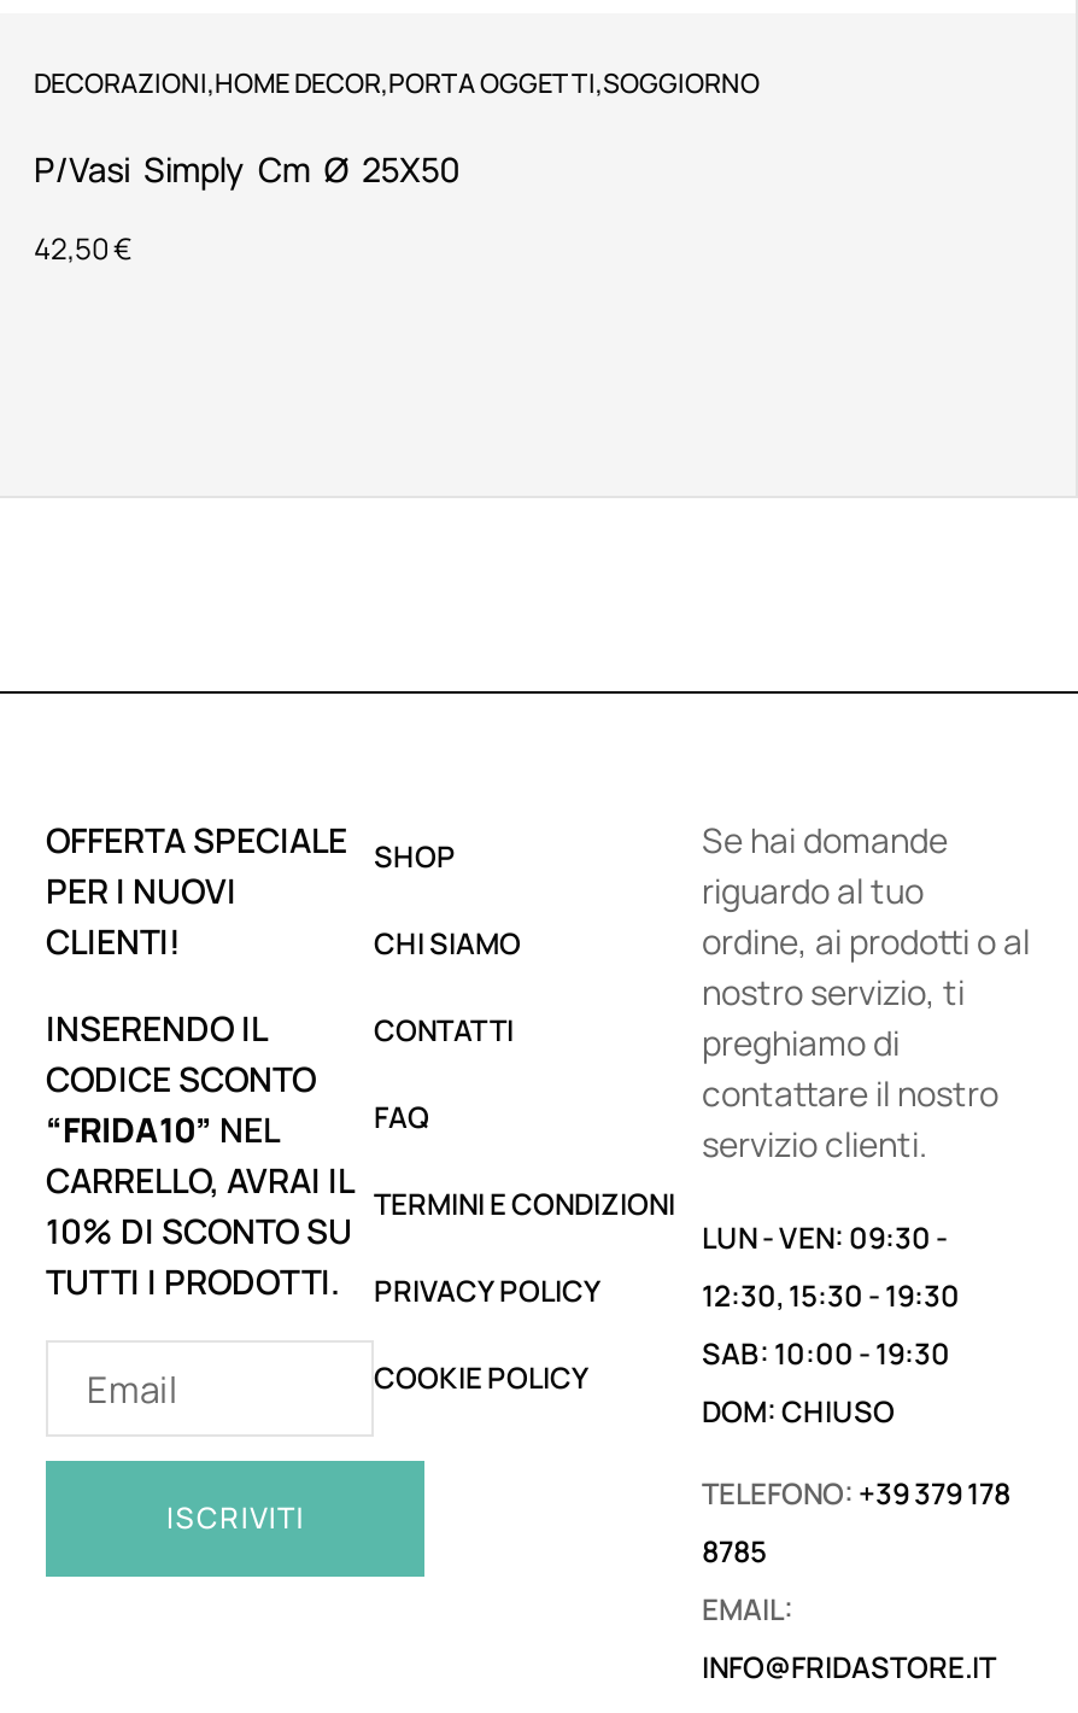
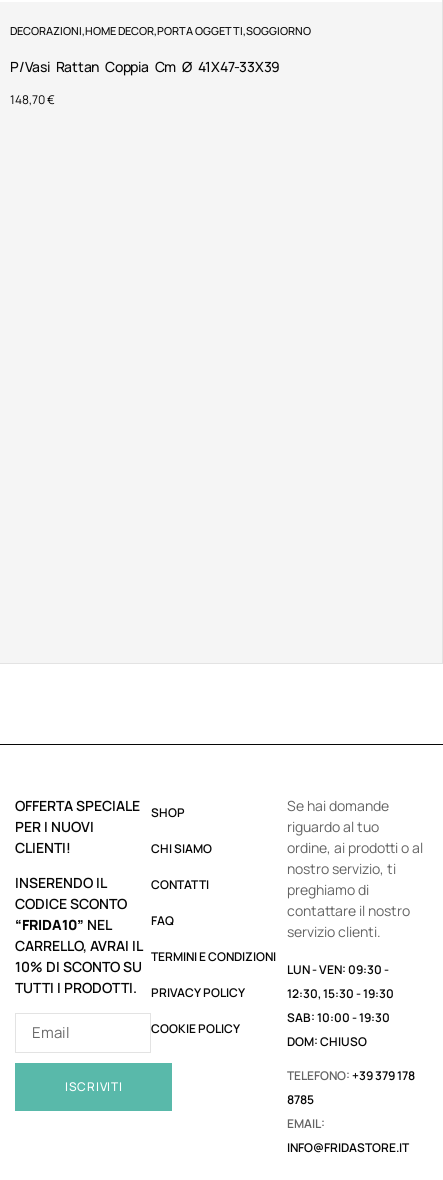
[34,147,461,193] P/Vasi Simply Cm Ø 25X50 -> [10,57,280,76] P/Vasi Rattan Coppia Cm Ø 41X47-33X39
[34,229,133,270] 42,50 € -> [10,91,55,108] 148,70 €

